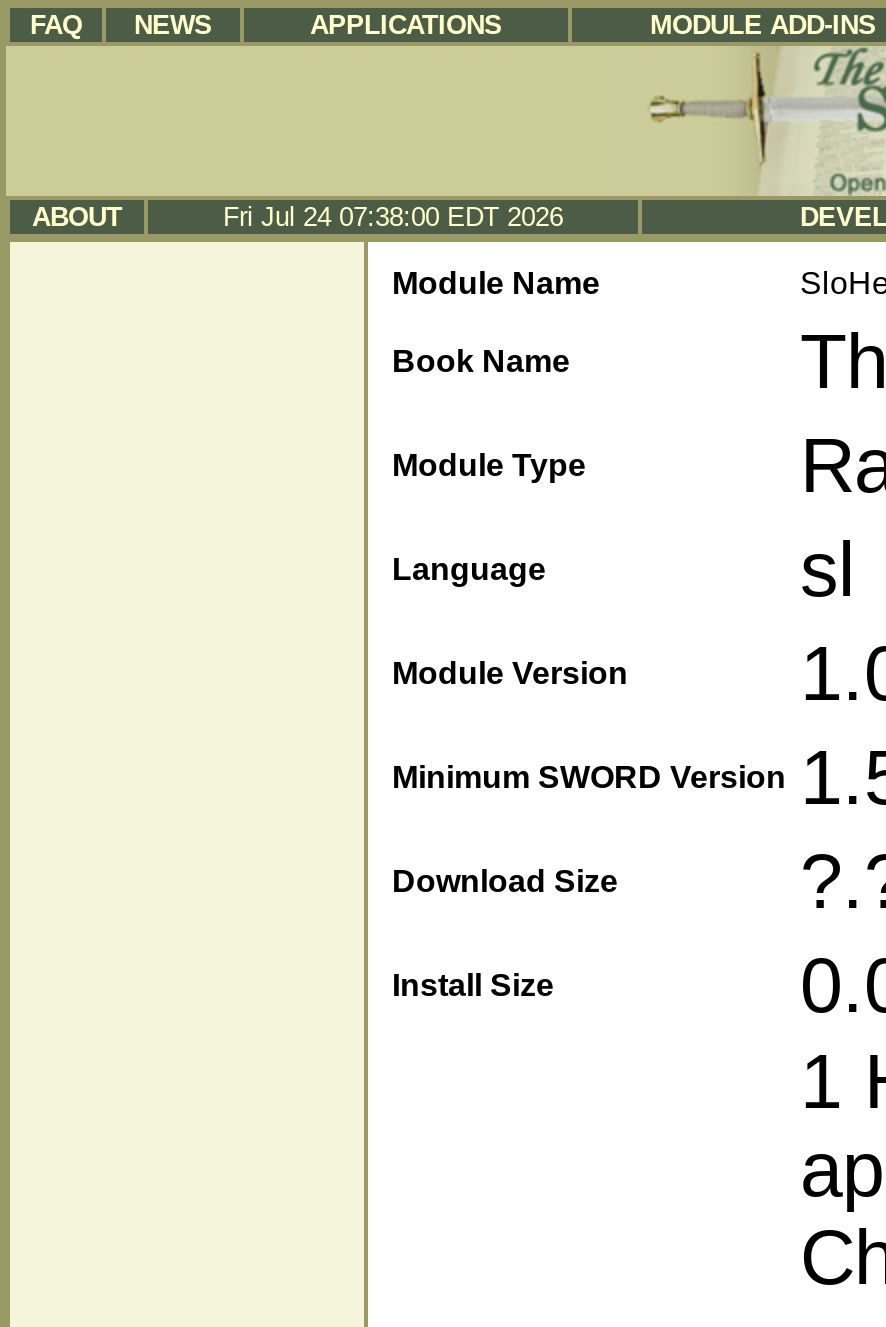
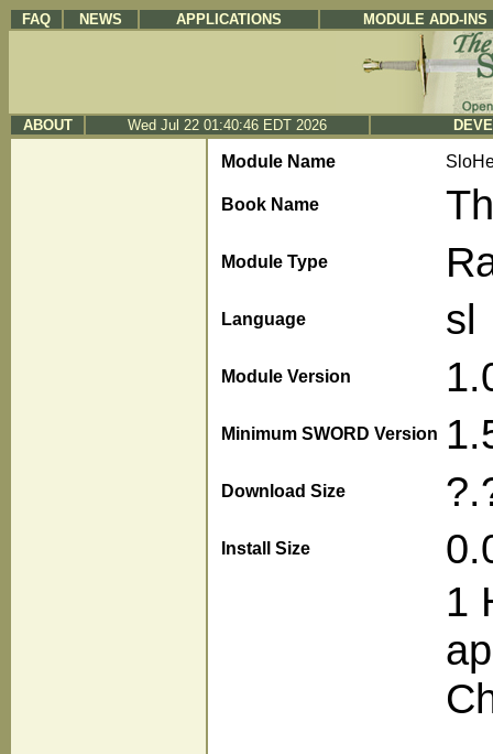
[223,202,563,232] Fri Jul 24 07:38:00 EDT 2026 -> [128,117,327,133] Wed Jul 22 01:40:46 EDT 2026

